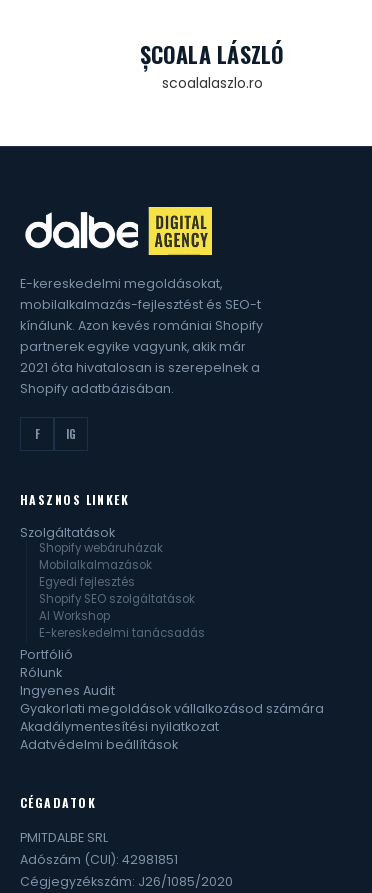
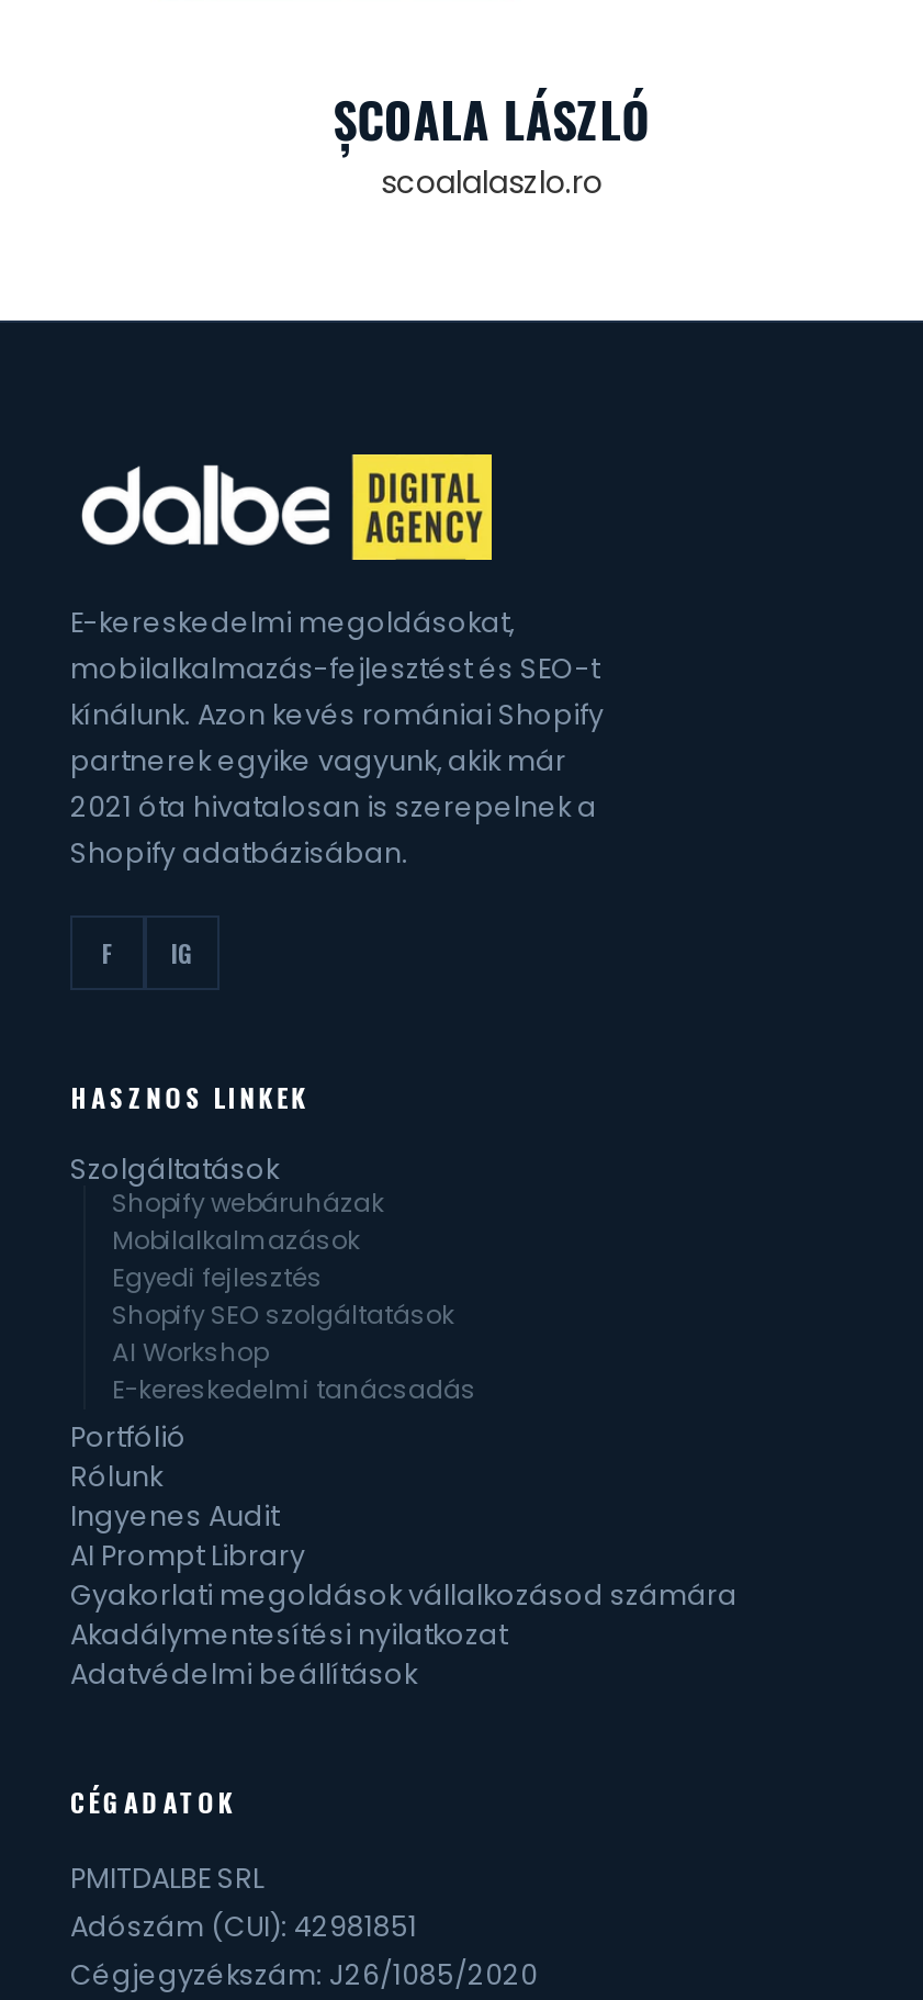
none -> [70,1536,305,1573] AI Prompt Library

